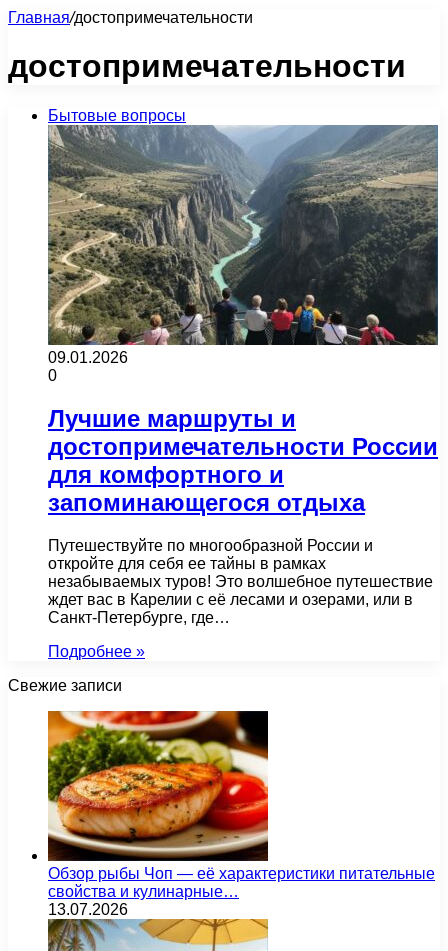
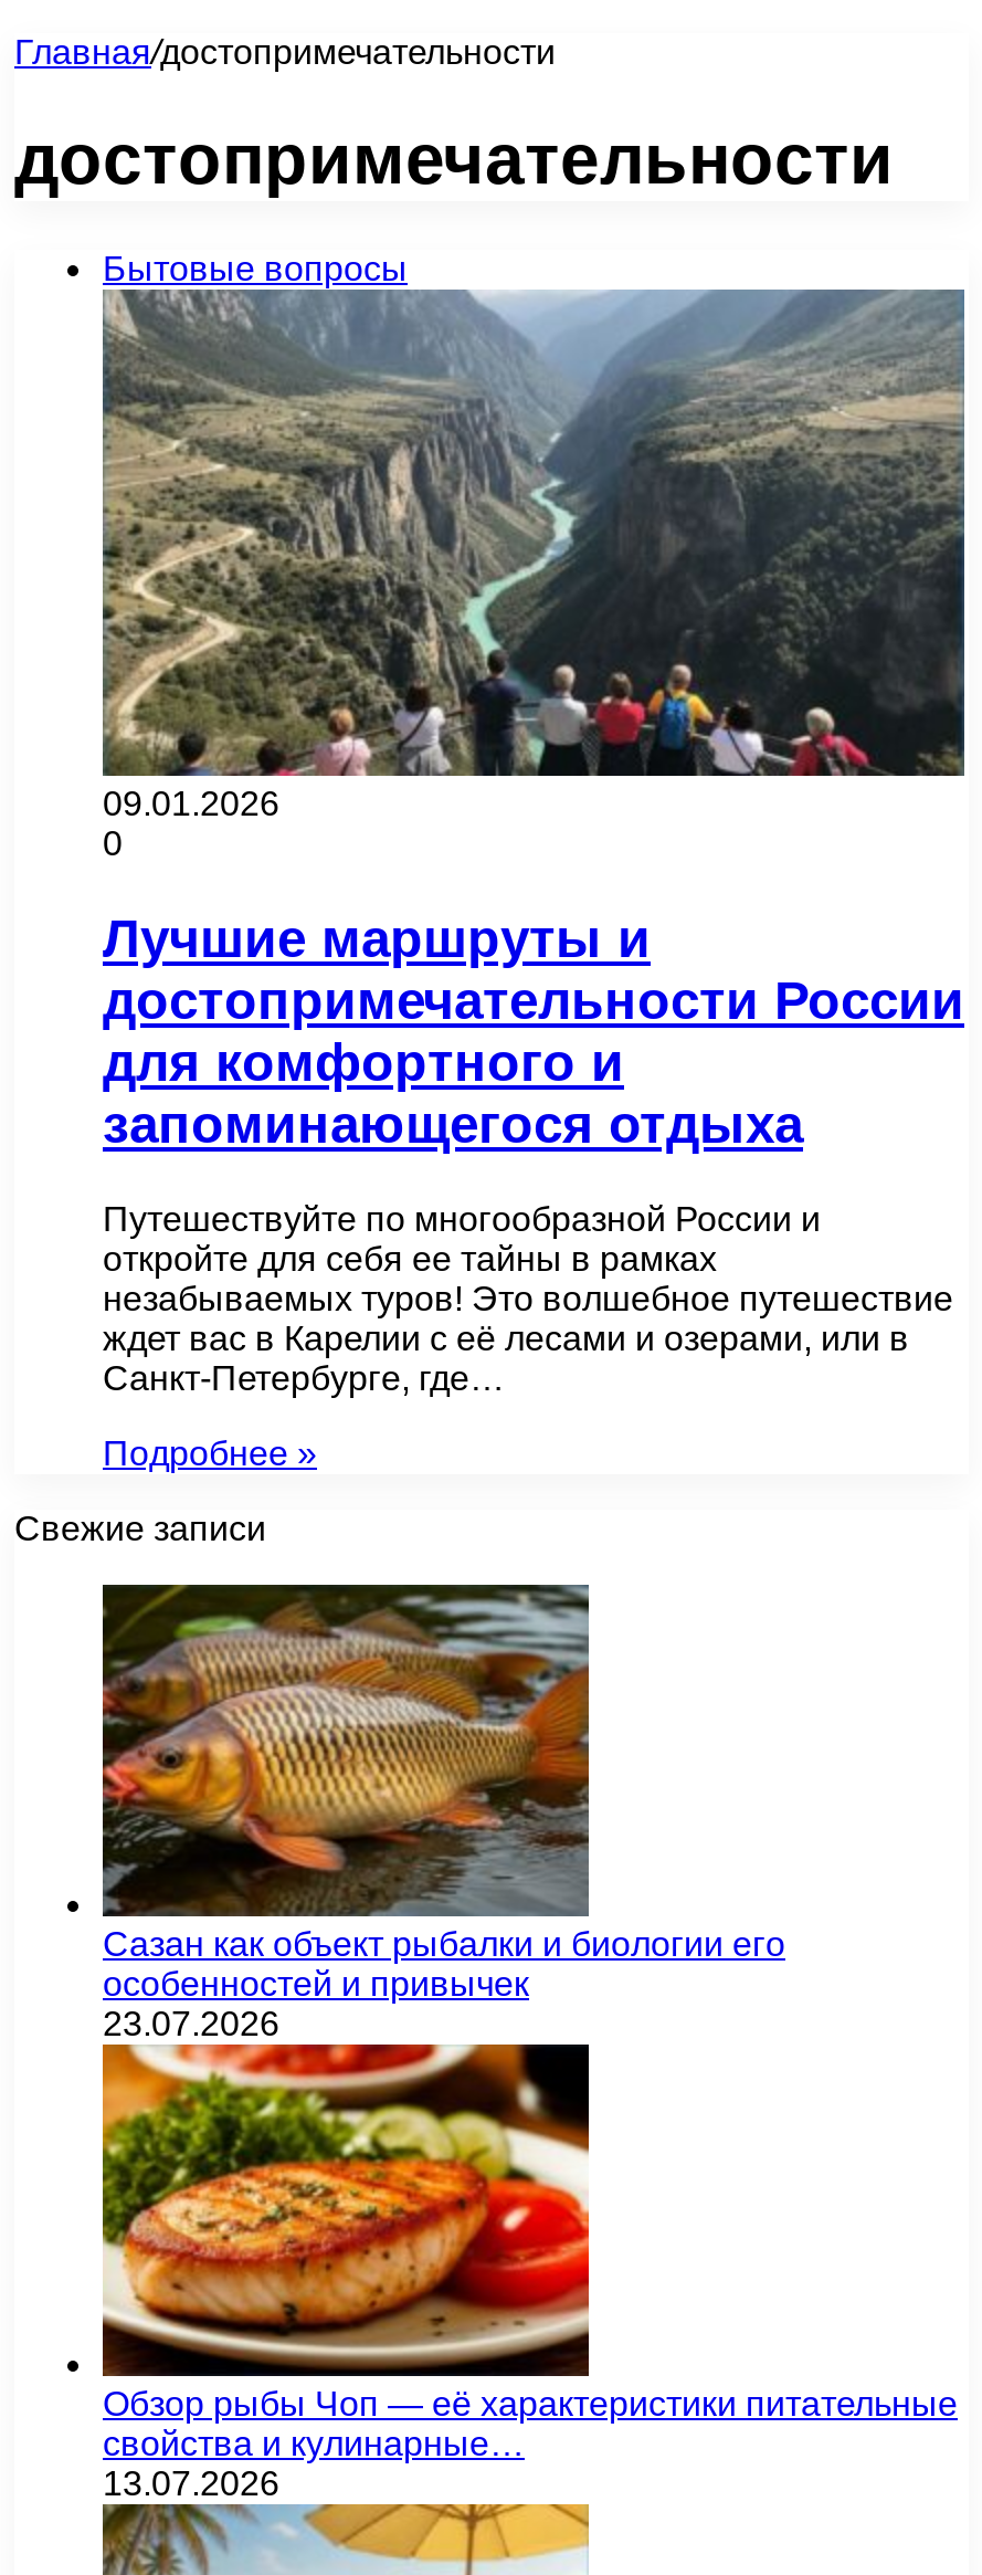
none -> [101,1583,785,2042] [image] | Сазан как объект рыбалки и биологии его | особенностей и привычек | 23.07.2026

